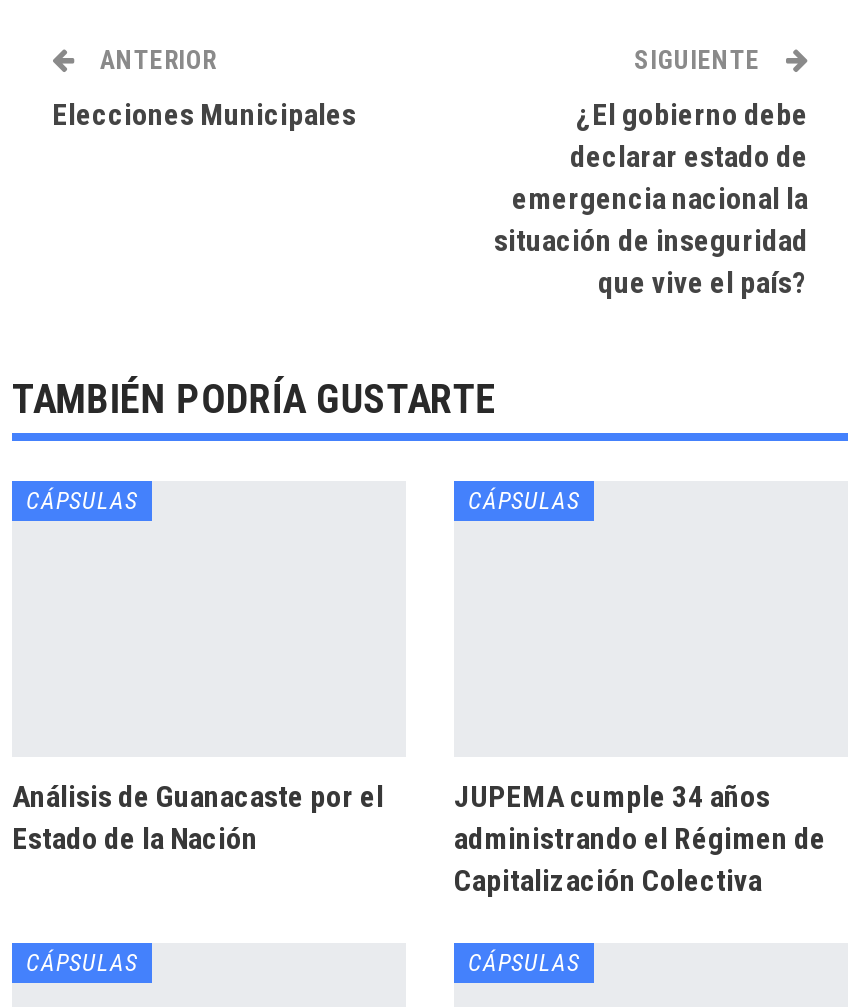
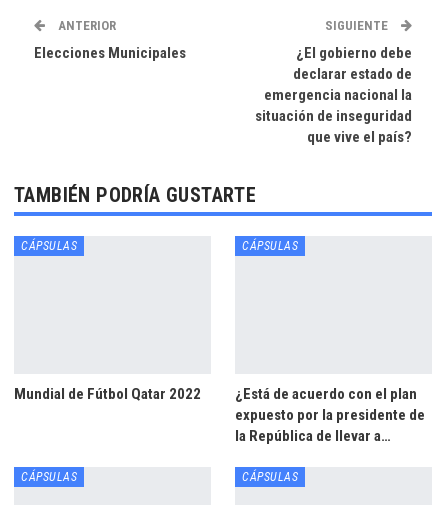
[12,778,384,856] Análisis de Guanacaste por el | Estado de la Nación -> [14,385,201,403] Mundial de Fútbol Qatar 2022
[454,778,826,898] JUPEMA cumple 34 años | administrando el Régimen de | Capitalización Colectiva -> [235,385,425,445] ¿Está de acuerdo con el plan | expuesto por la presidente de | la República de llevar a…

